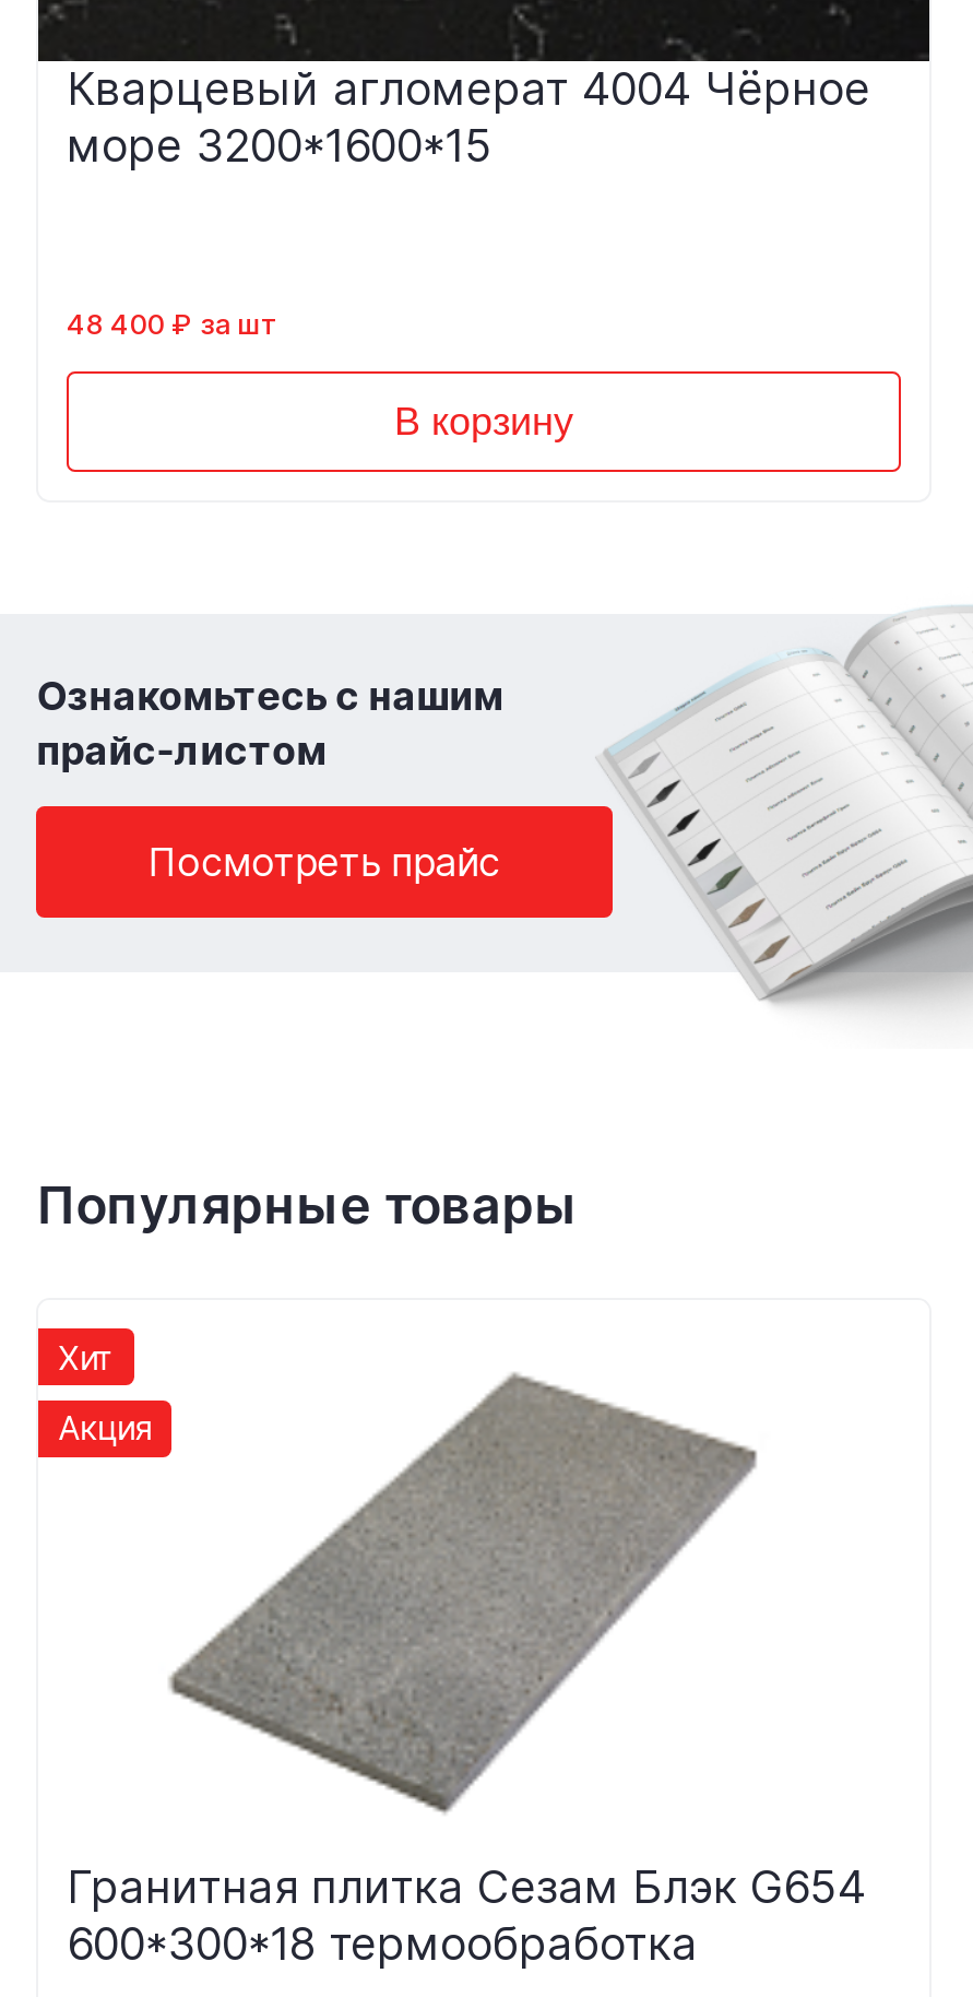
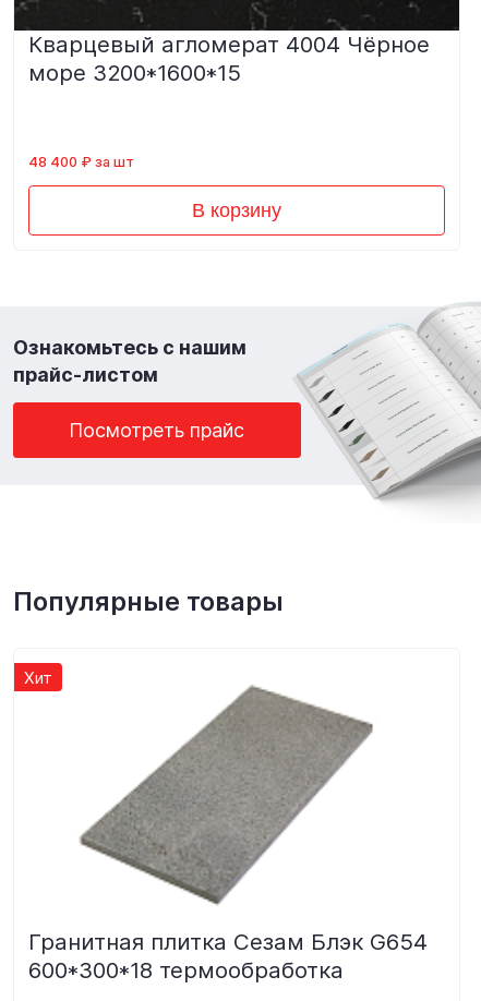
[58,1408,152,1449] Акция -> none

